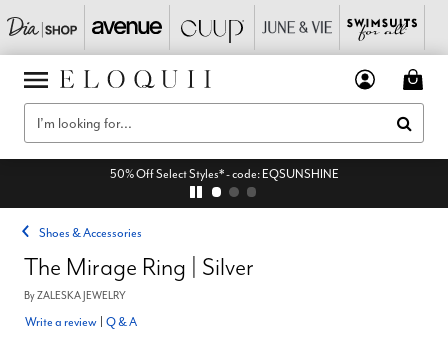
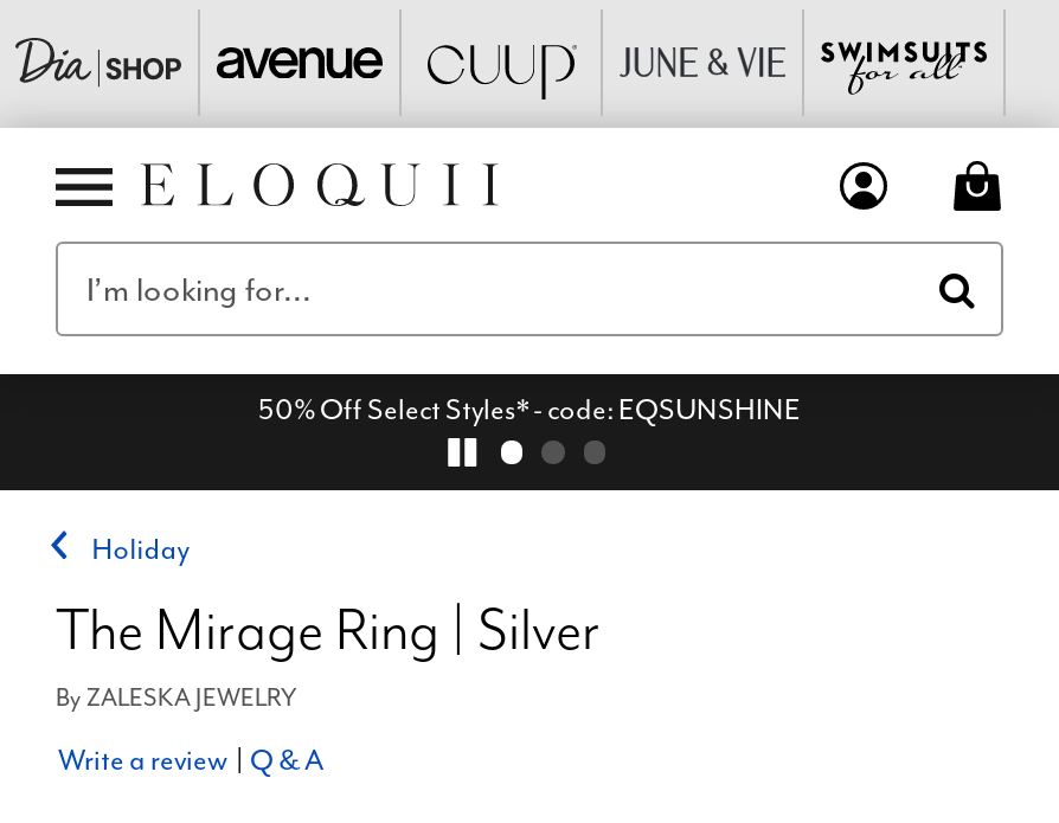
[39,225,142,240] Shoes & Accessories -> [92,531,189,566] Holiday

